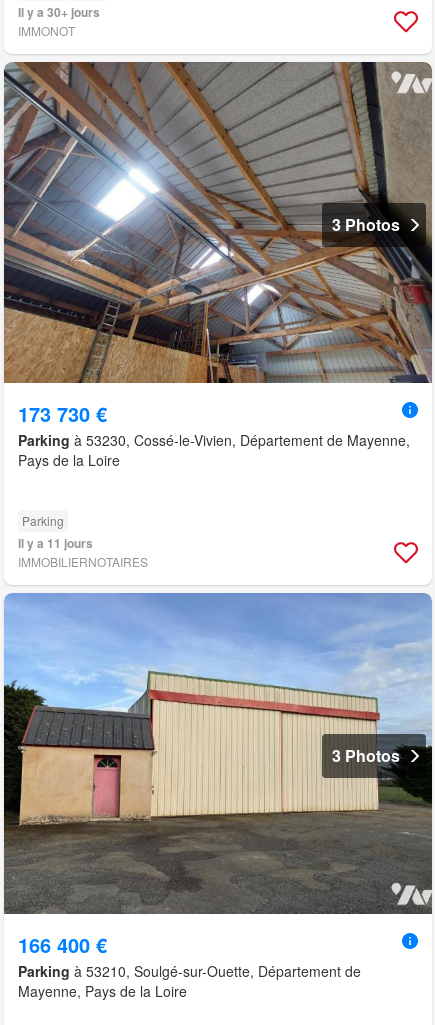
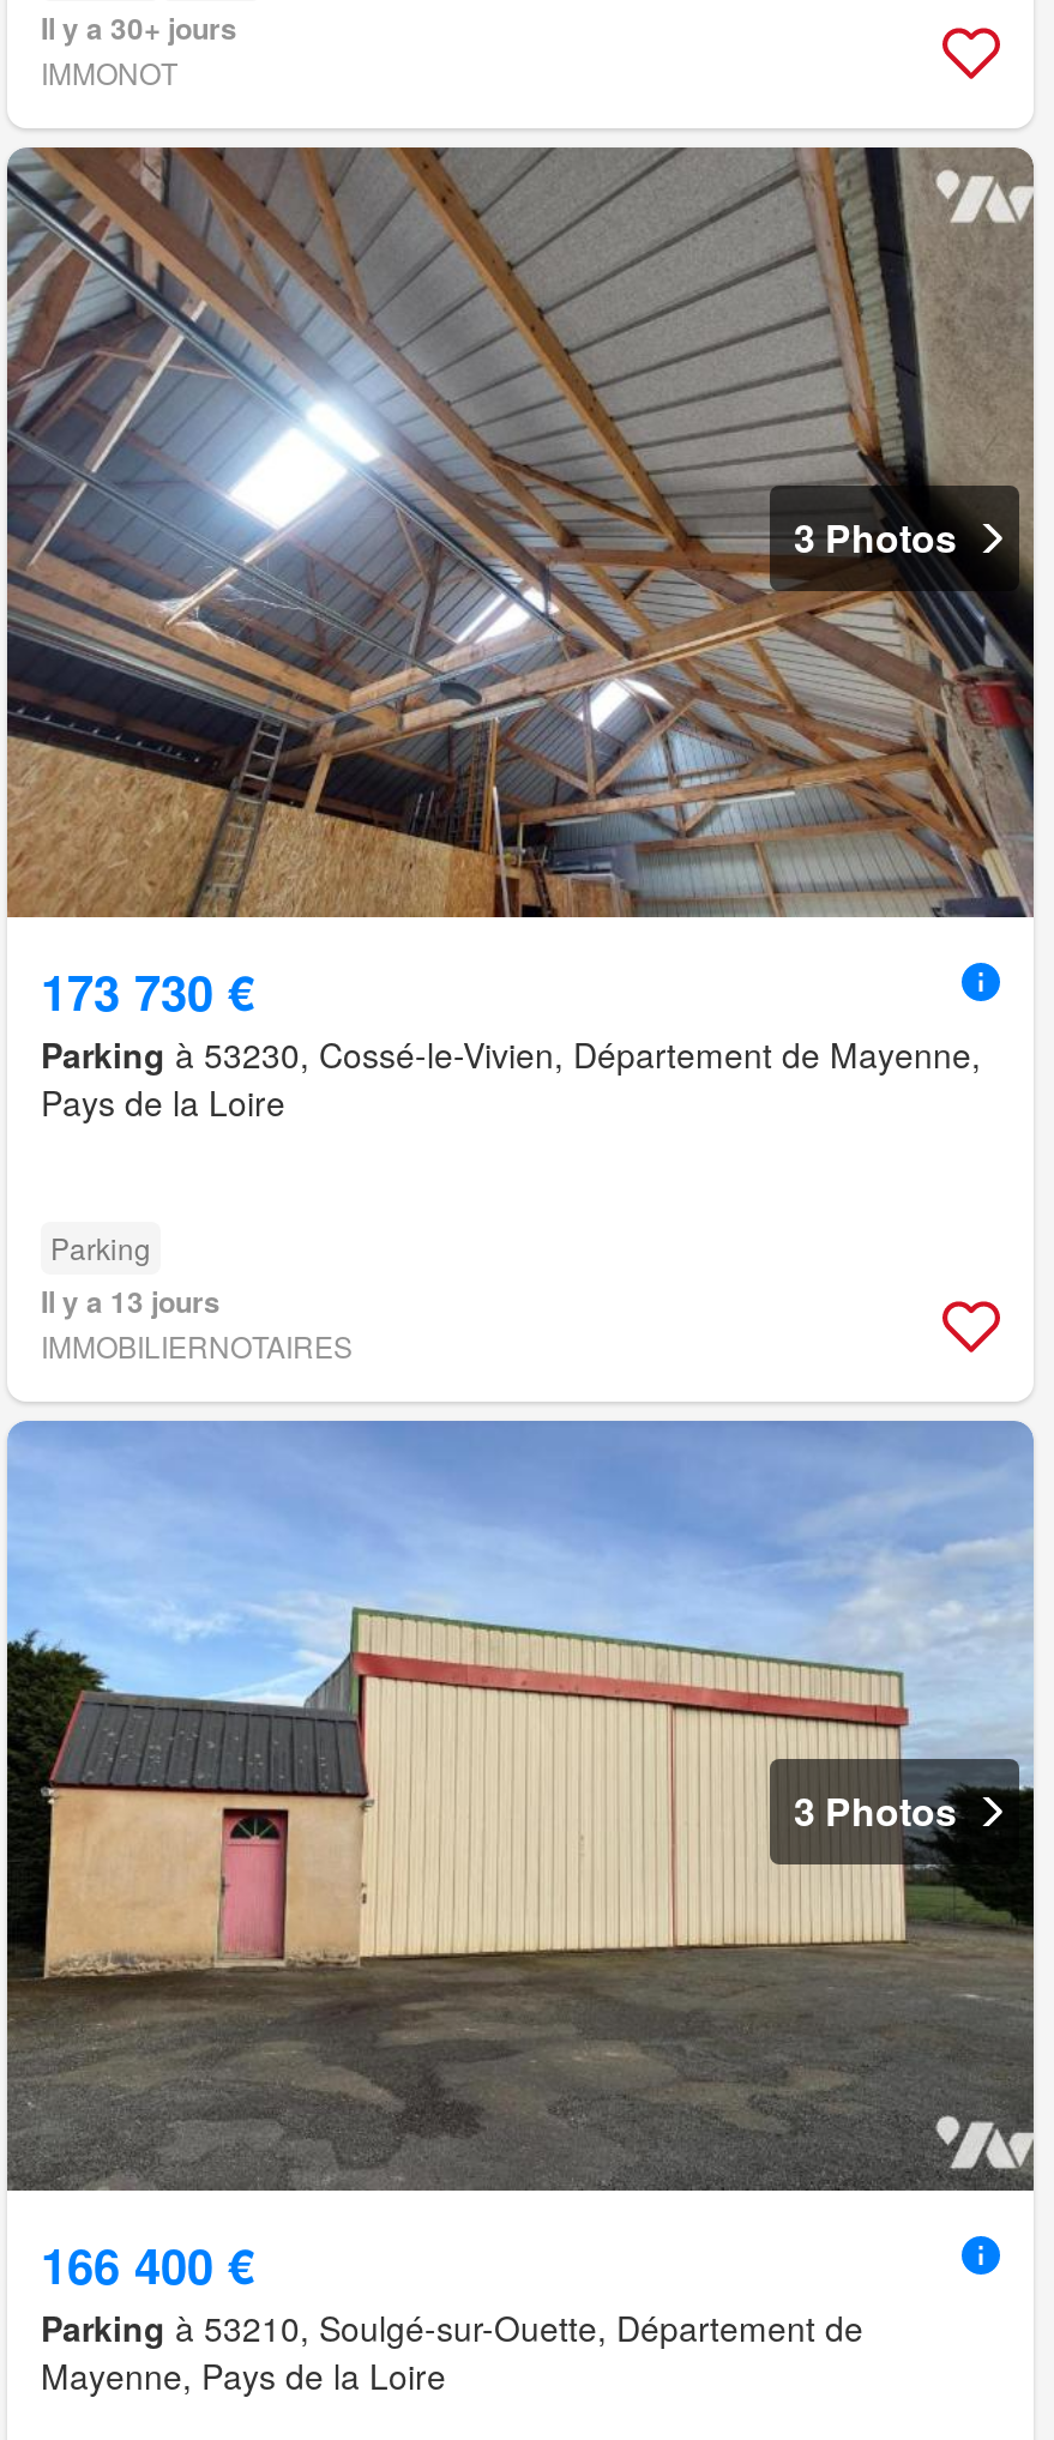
[18,534,93,552] Il y a 11 jours -> [41,1280,221,1323] Il y a 13 jours

